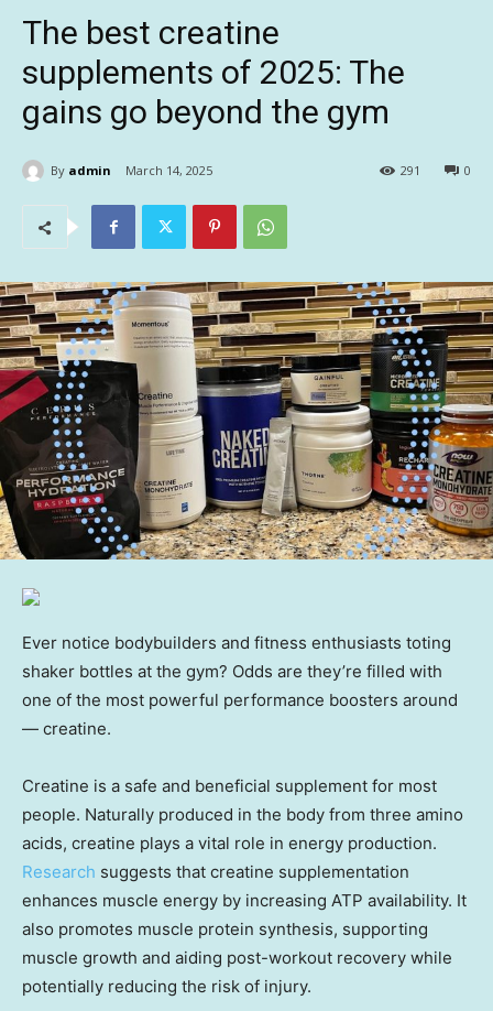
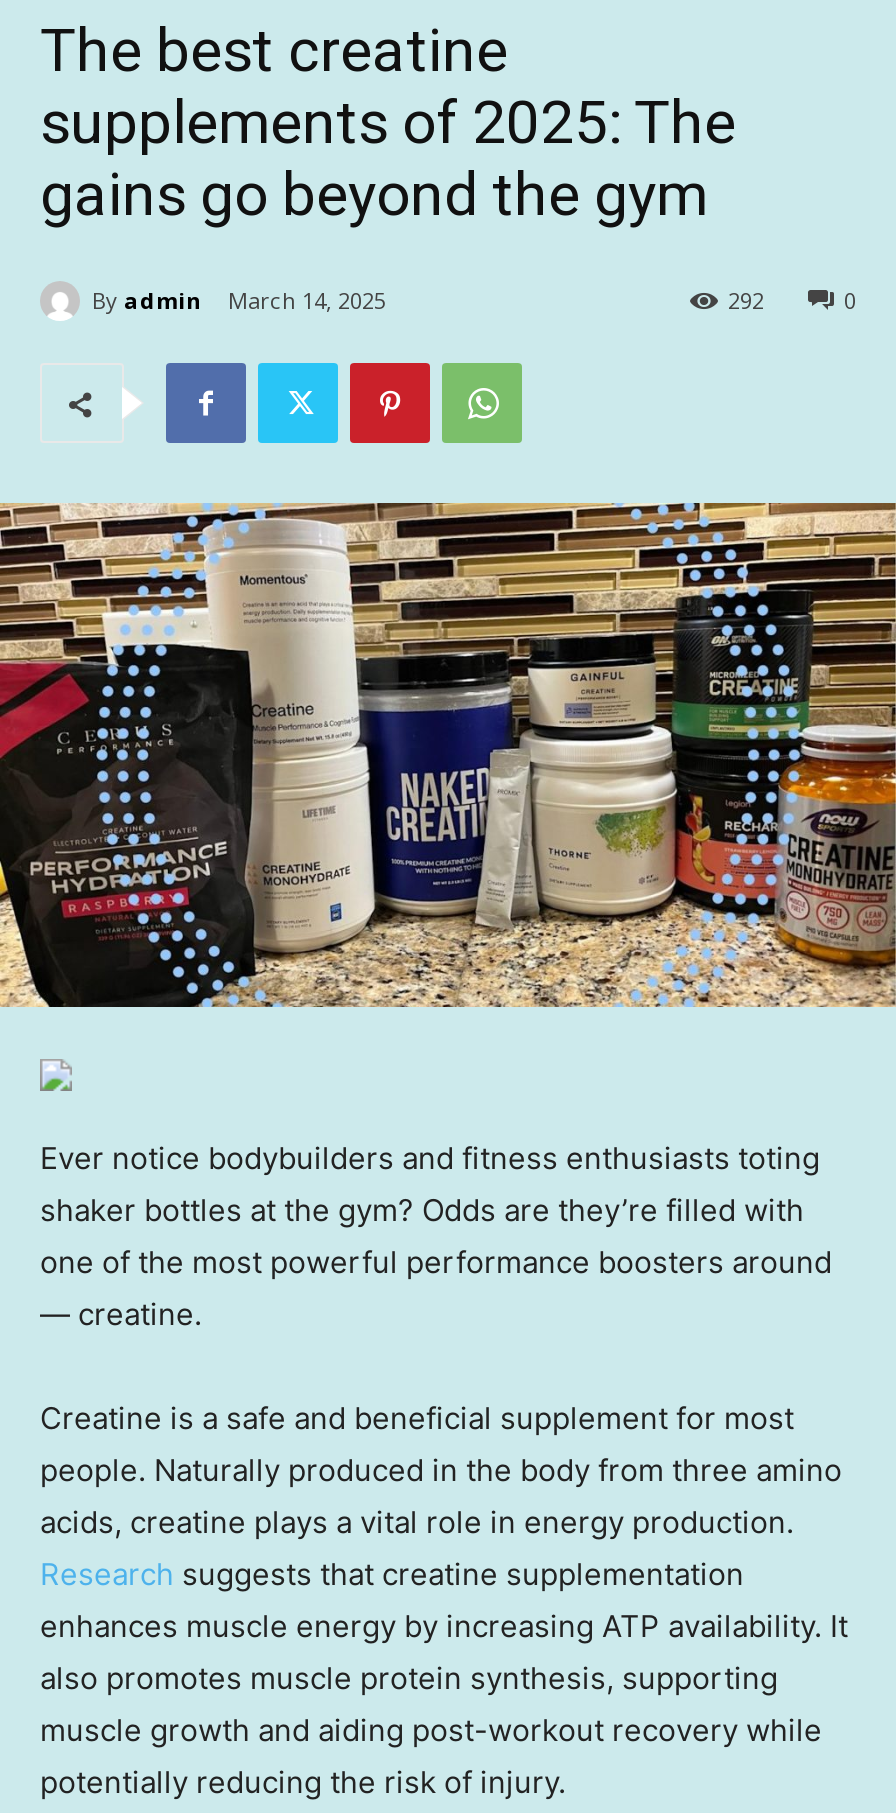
[401,162,420,179] 291 -> [728,286,764,316] 292

